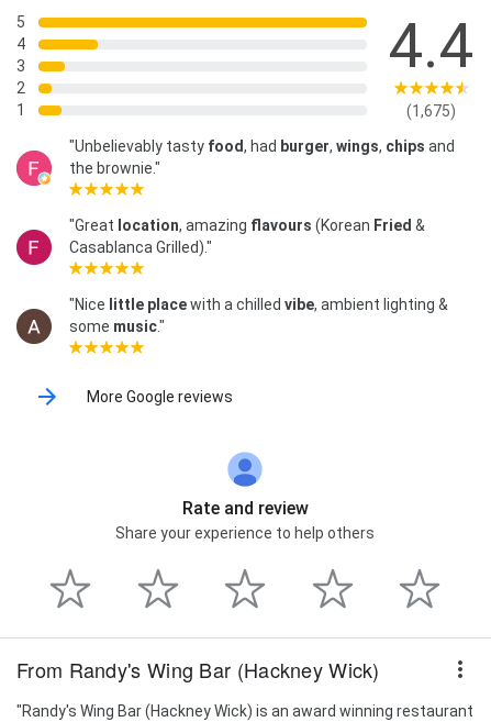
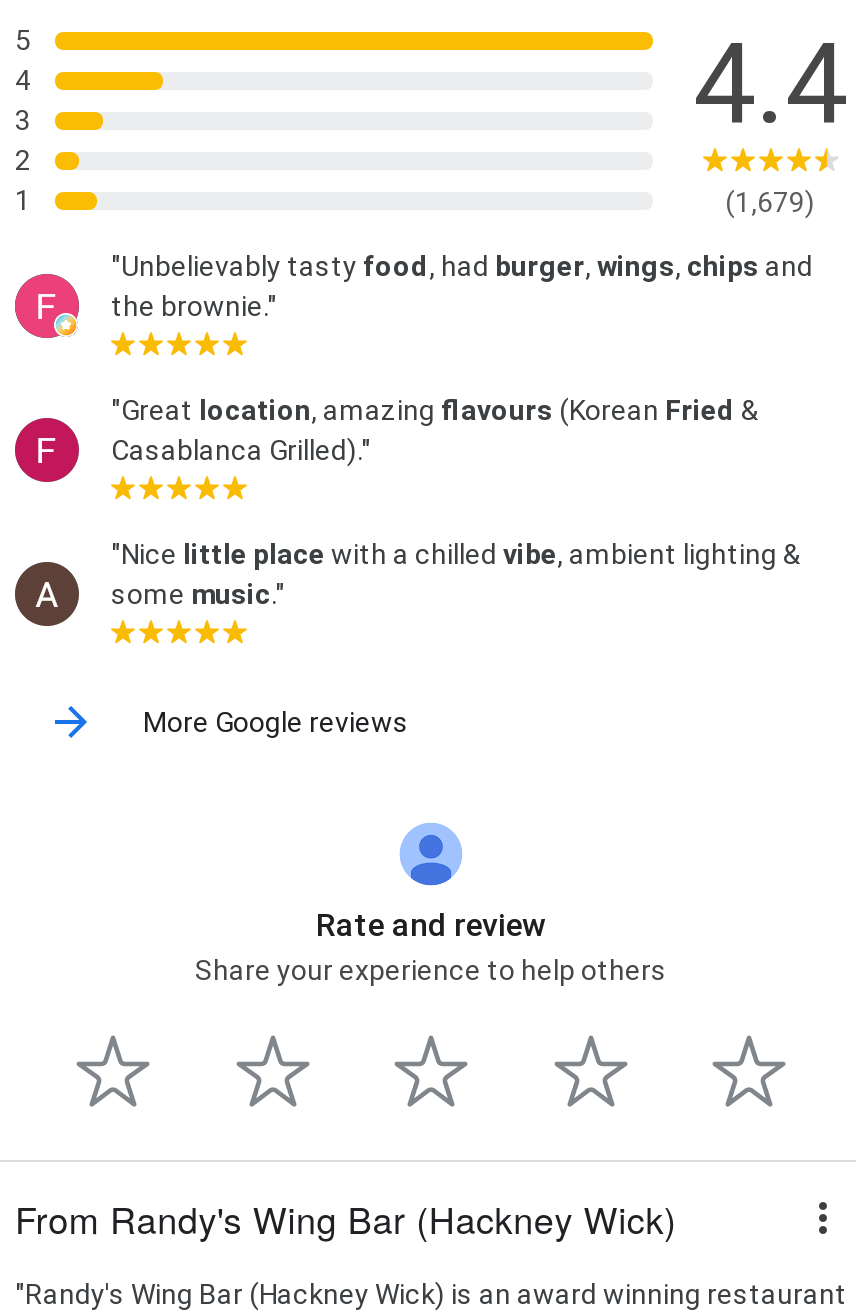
[406,102,456,119] (1,675) -> [725,185,815,217] (1,679)

